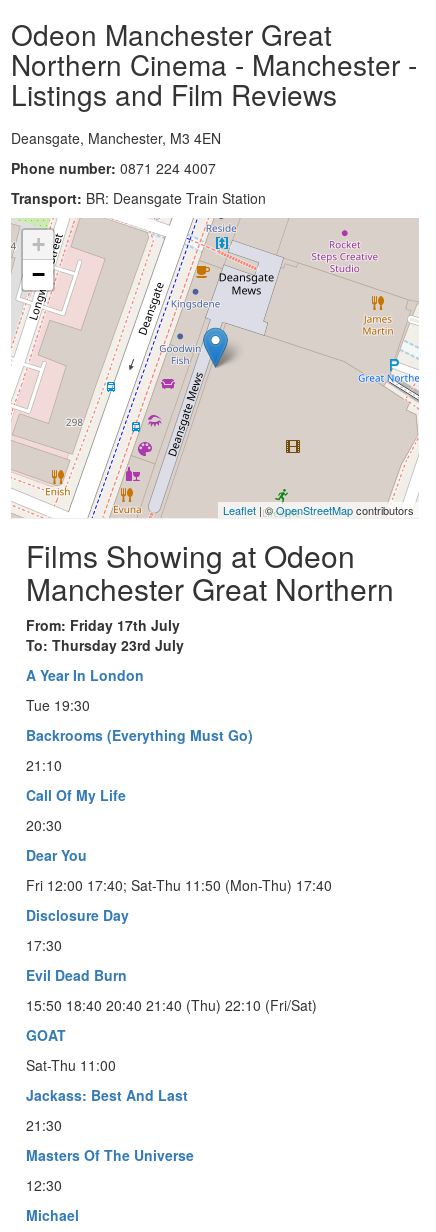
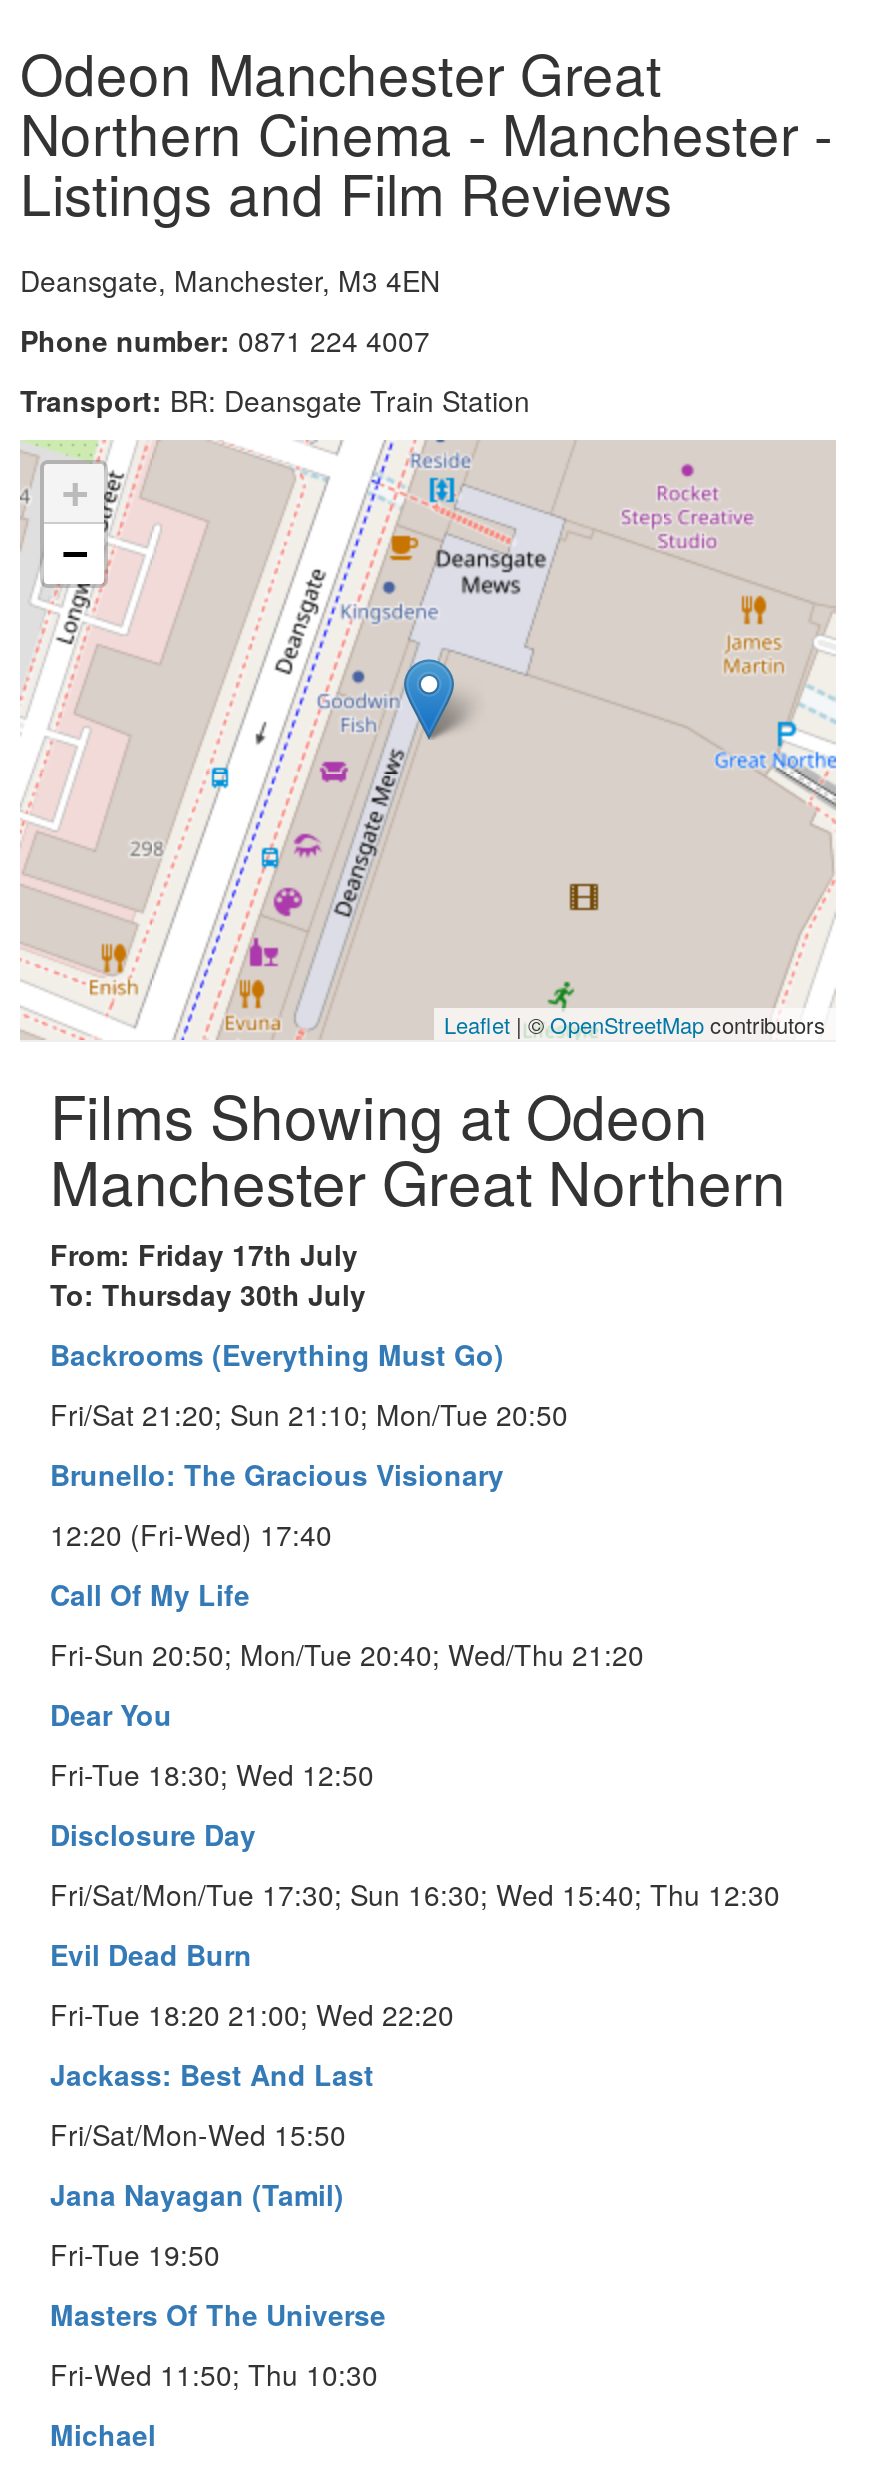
[26,634,184,714] To: Thursday 23rd July | A Year In London | Tue 19:30 -> [50,1273,366,1313] To: Thursday 30th July
moved [26,724,253,744] -> [50,1333,504,1373]: Backrooms (Everything Must Go)
[26,754,62,774] 21:10 -> [50,1393,568,1553] Fri/Sat 21:20; Sun 21:10; Mon/Tue 20:50 | Brunello: The Gracious Visionary | 12:20 (Fri-Wed) 17:40
[26,814,62,834] 20:30 -> [50,1633,644,1673] Fri-Sun 20:50; Mon/Tue 20:40; Wed/Thu 21:20
[26,874,332,894] Fri 12:00 17:40; Sat-Thu 11:50 (Mon-Thu) 17:40 -> [50,1753,374,1793] Fri-Tue 18:30; Wed 12:50
[26,934,62,954] 17:30 -> [50,1873,780,1913] Fri/Sat/Mon/Tue 17:30; Sun 16:30; Wed 15:40; Thu 12:30
[26,994,317,1074] 15:50 18:40 20:40 21:40 (Thu) 22:10 (Fri/Sat) | GOAT | Sat-Thu 11:00 -> [50,1993,454,2033] Fri-Tue 18:20 21:00; Wed 22:20
moved [26,1084,188,1104] -> [50,2053,374,2093]: Jackass: Best And Last
[26,1114,62,1134] 21:30 -> [50,2113,346,2273] Fri/Sat/Mon-Wed 15:50 | Jana Nayagan (Tamil) | Fri-Tue 19:50
[26,1174,62,1194] 12:30 -> [50,2353,378,2393] Fri-Wed 11:50; Thu 10:30

